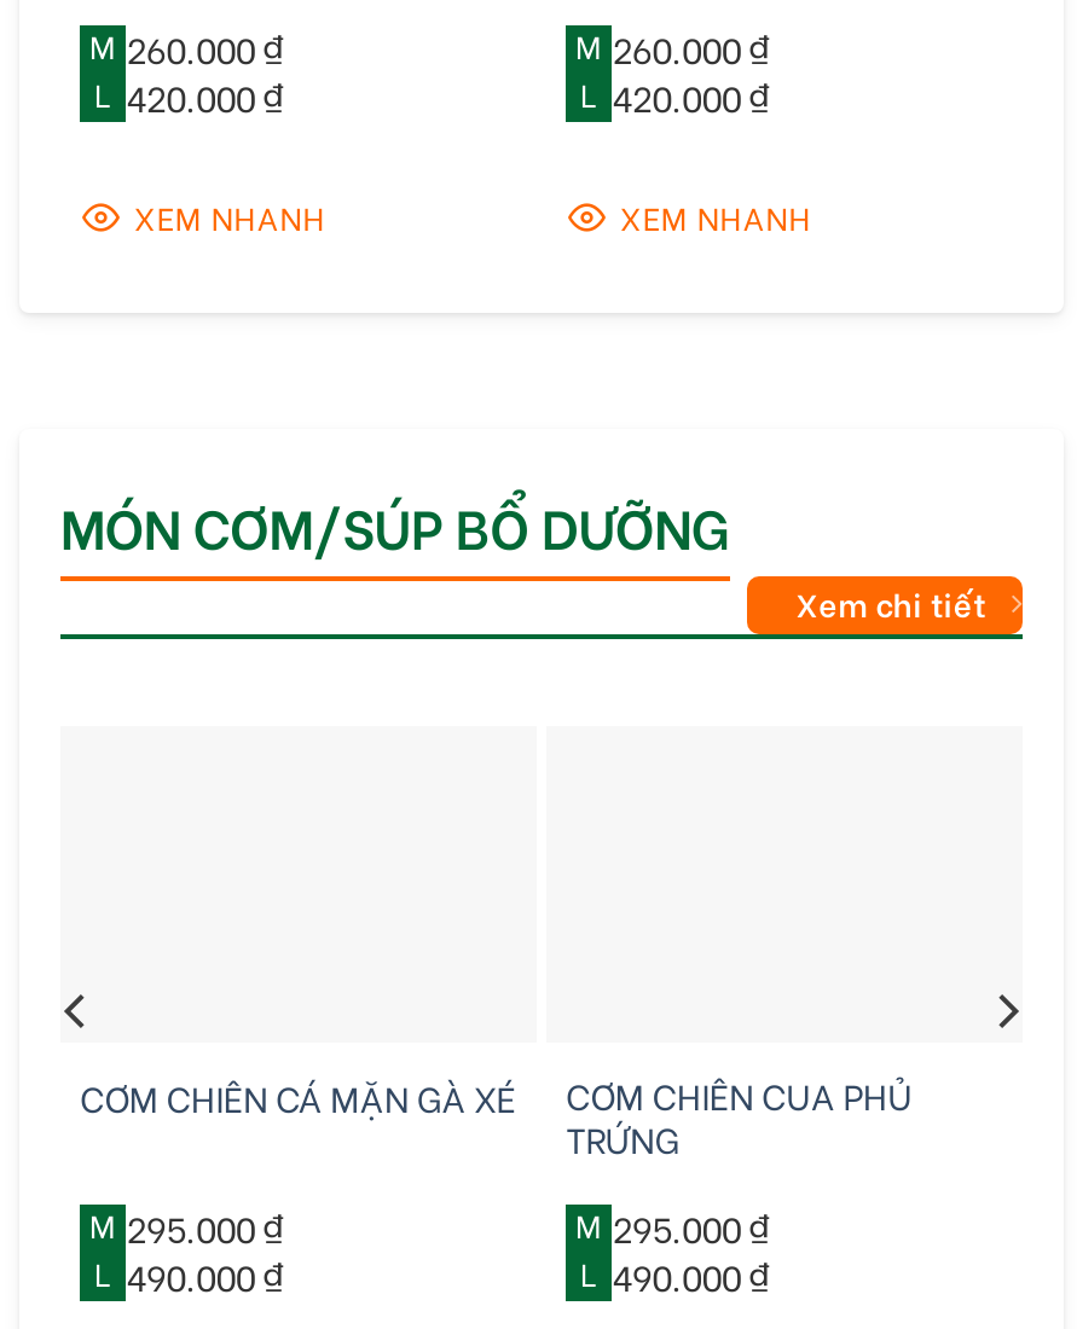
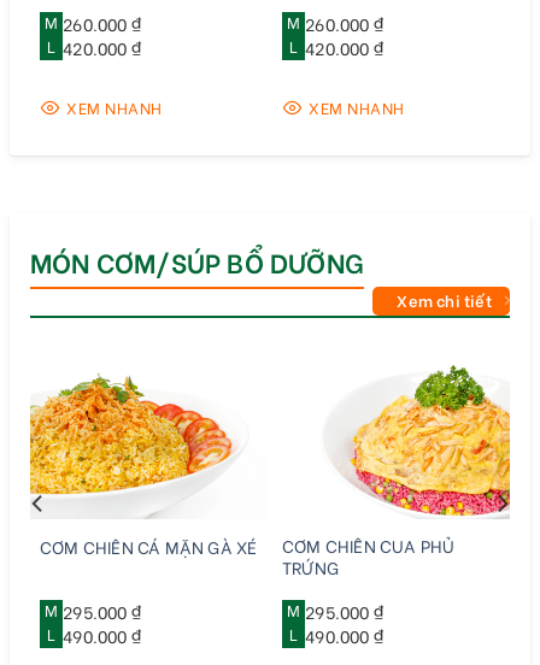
none -> [29,373,234,495] [image]
none -> [341,365,511,517] [image]

